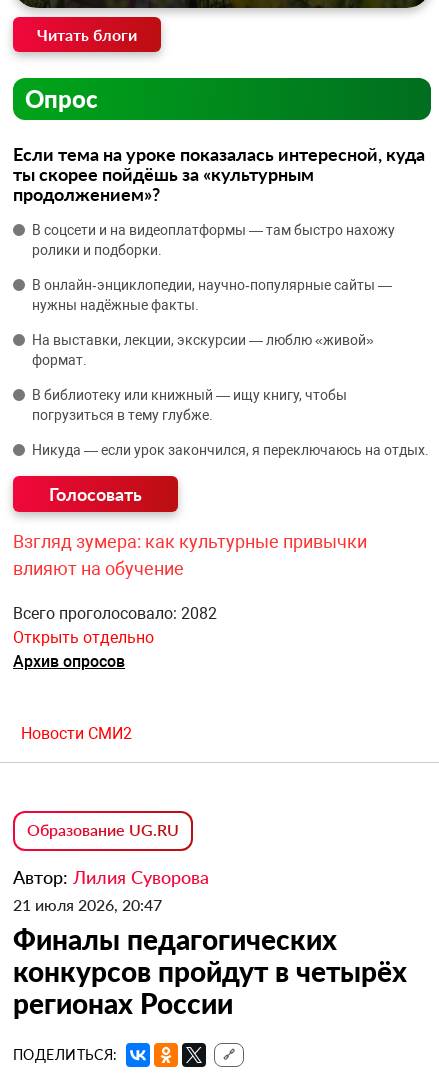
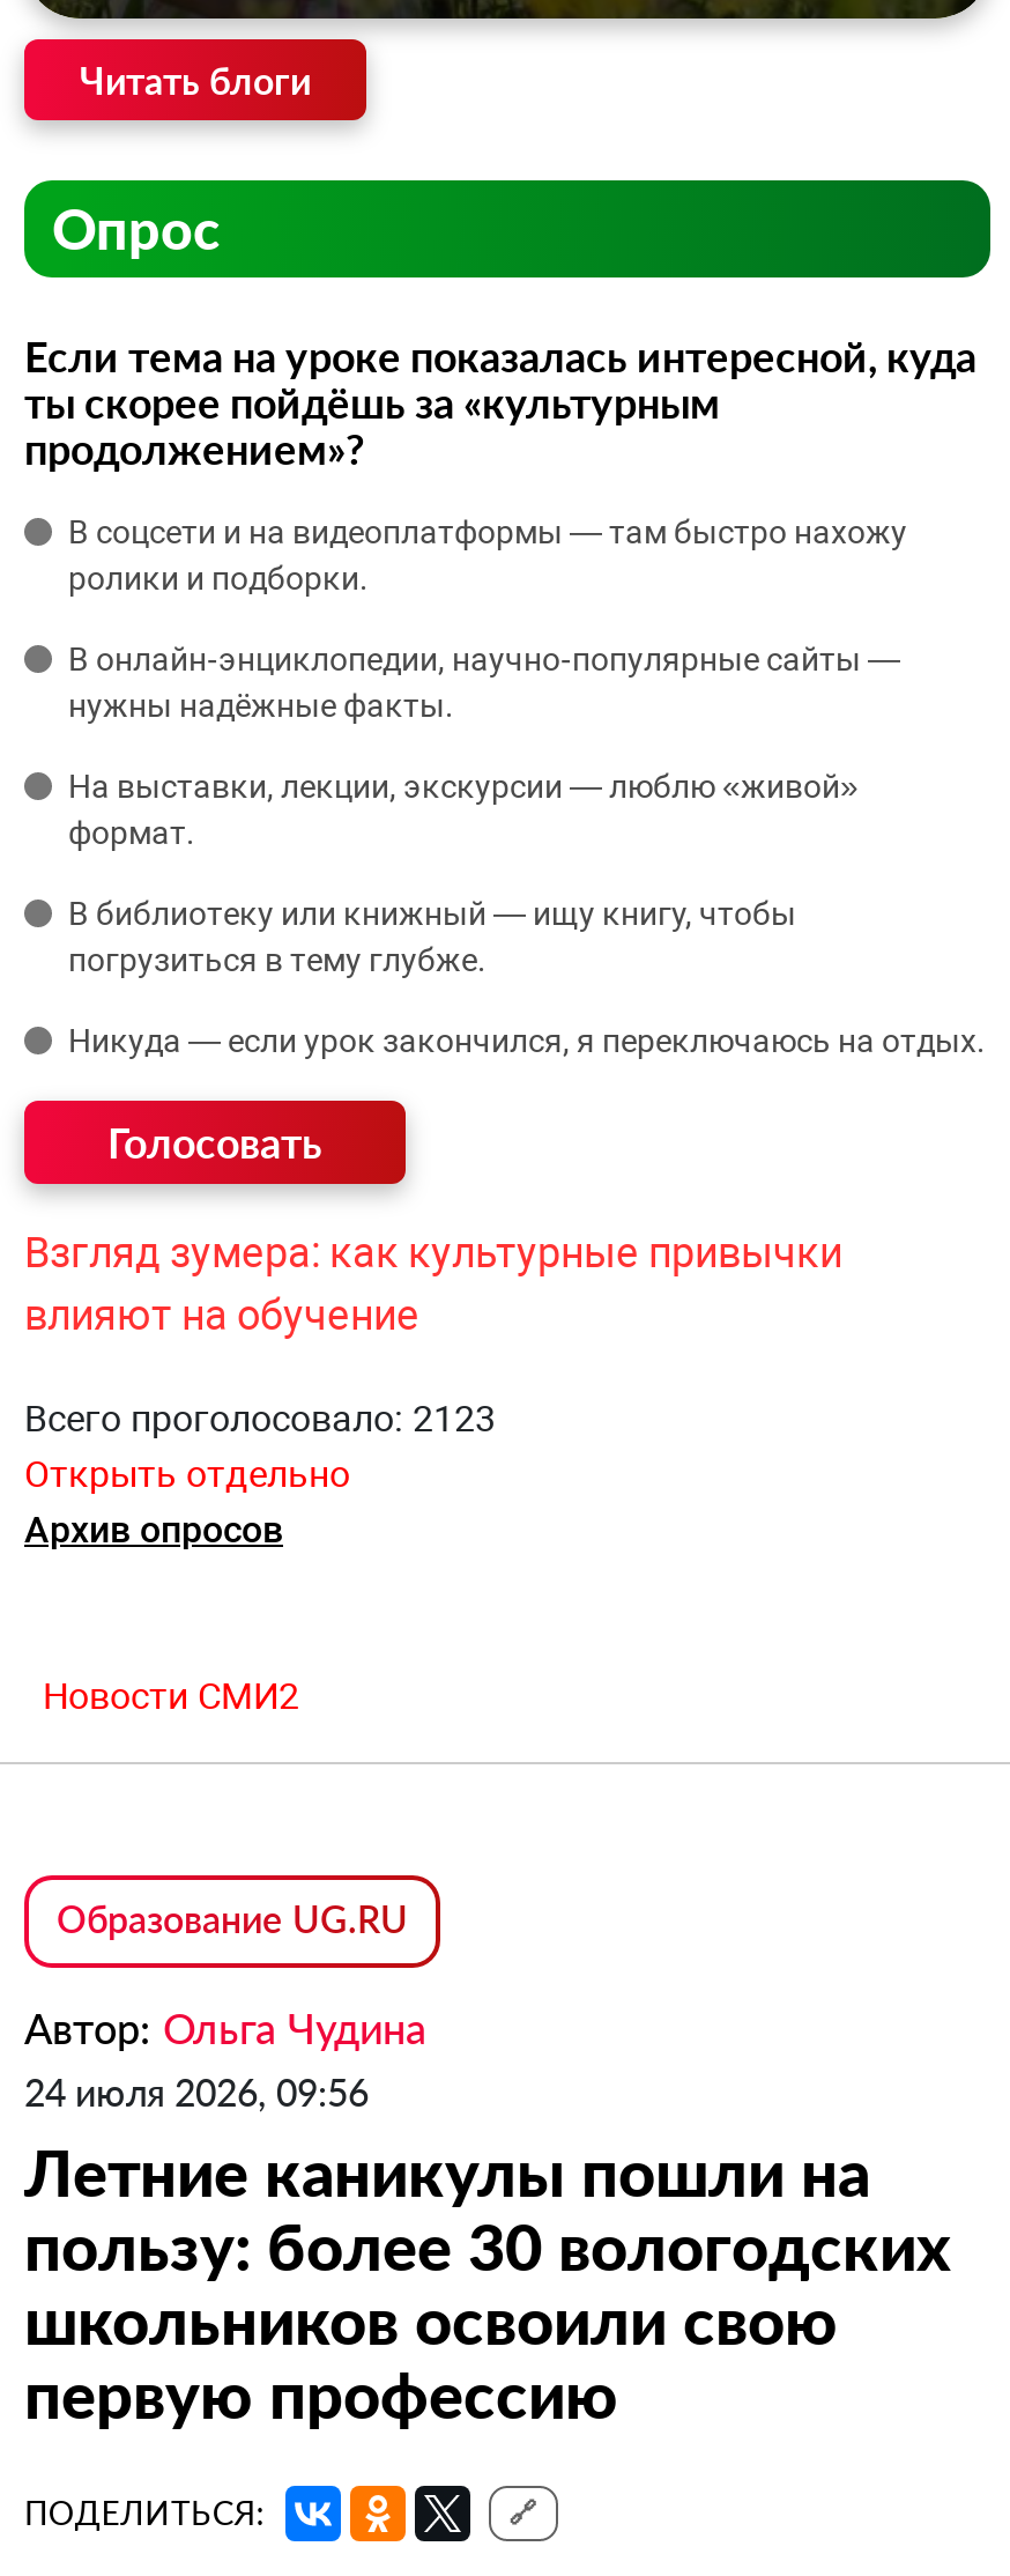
[13,604,217,623] Всего проголосовало: 2082 -> [24,1397,496,1441] Всего проголосовало: 2123
[13,866,407,1020] Автор: Лилия Суворова | 21 июля 2026, 20:47 | Финалы педагогических | конкурсов пройдут в четырёх | регионах России -> [24,2003,951,2433] Автор: Ольга Чудина | 24 июля 2026, 09:56 | Летние каникулы пошли на | пользу: более 30 вологодских | школьников освоили свою | первую профессию

